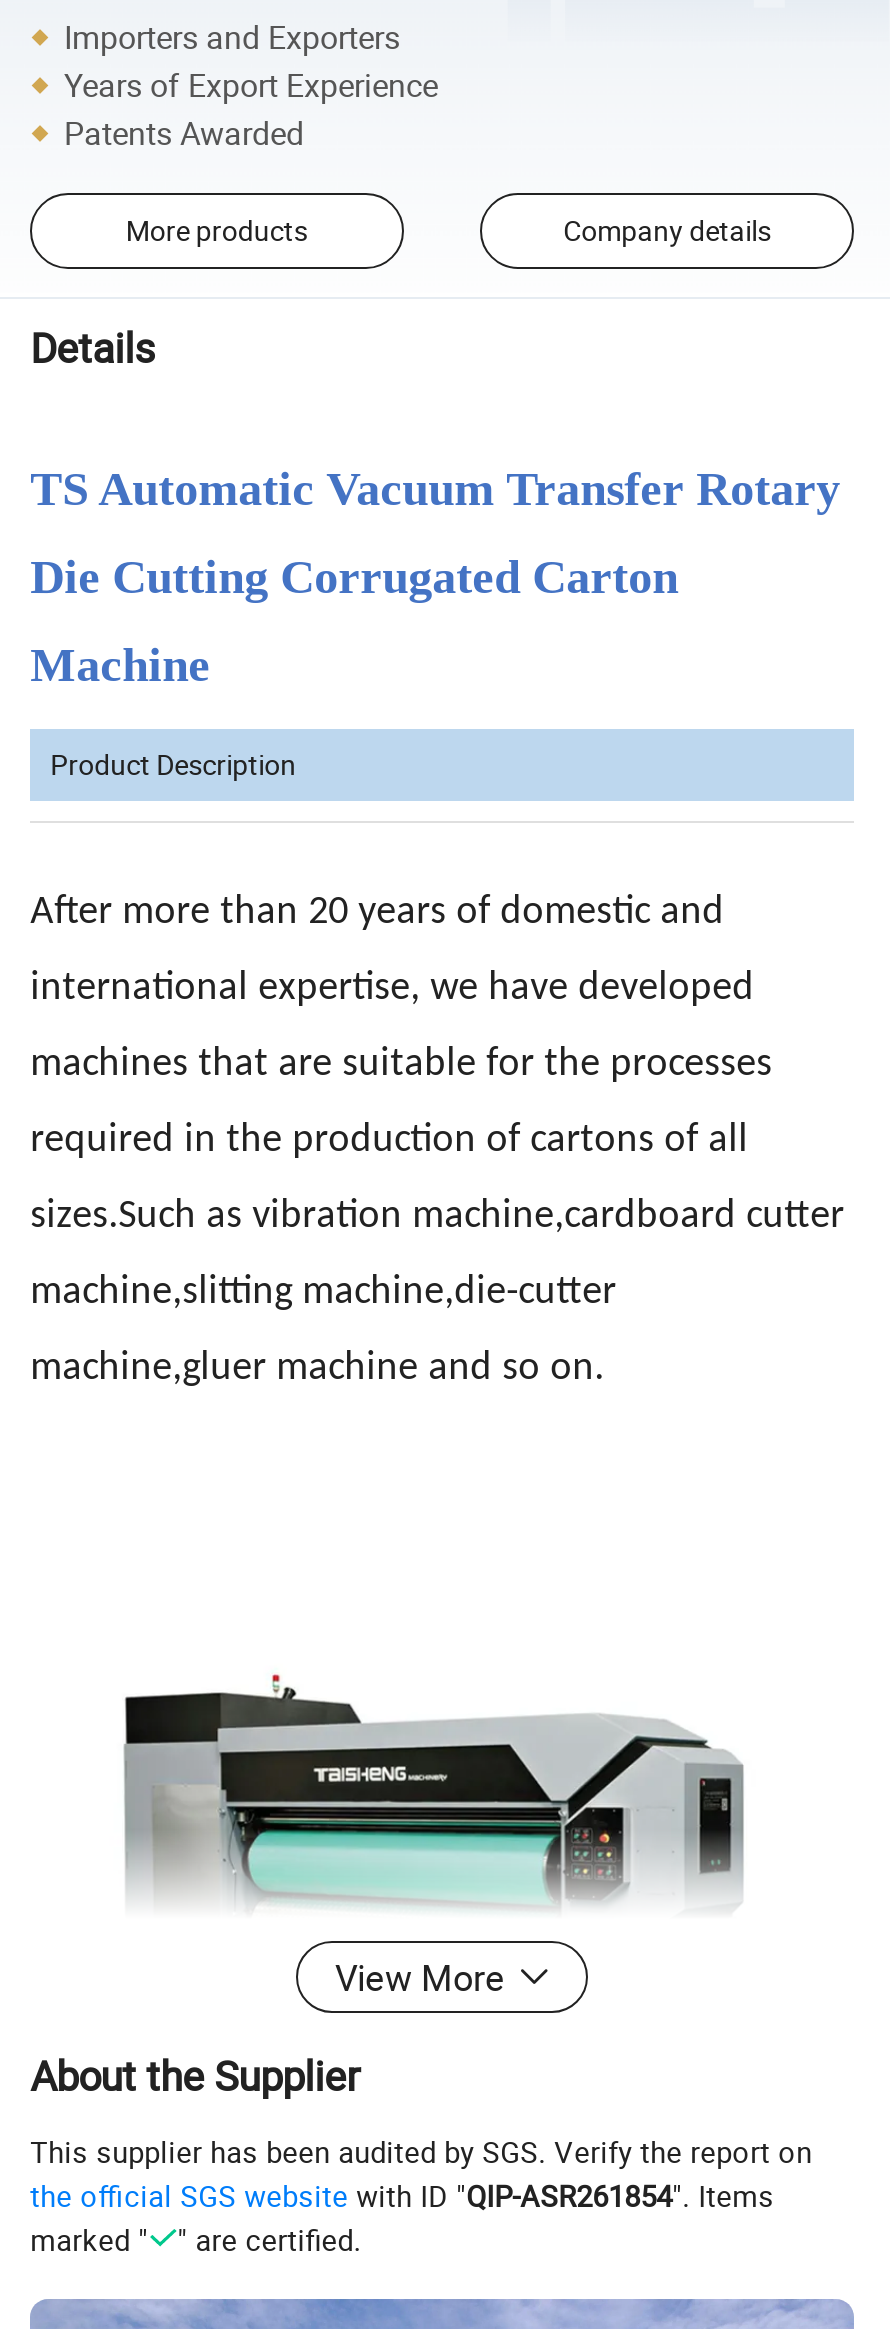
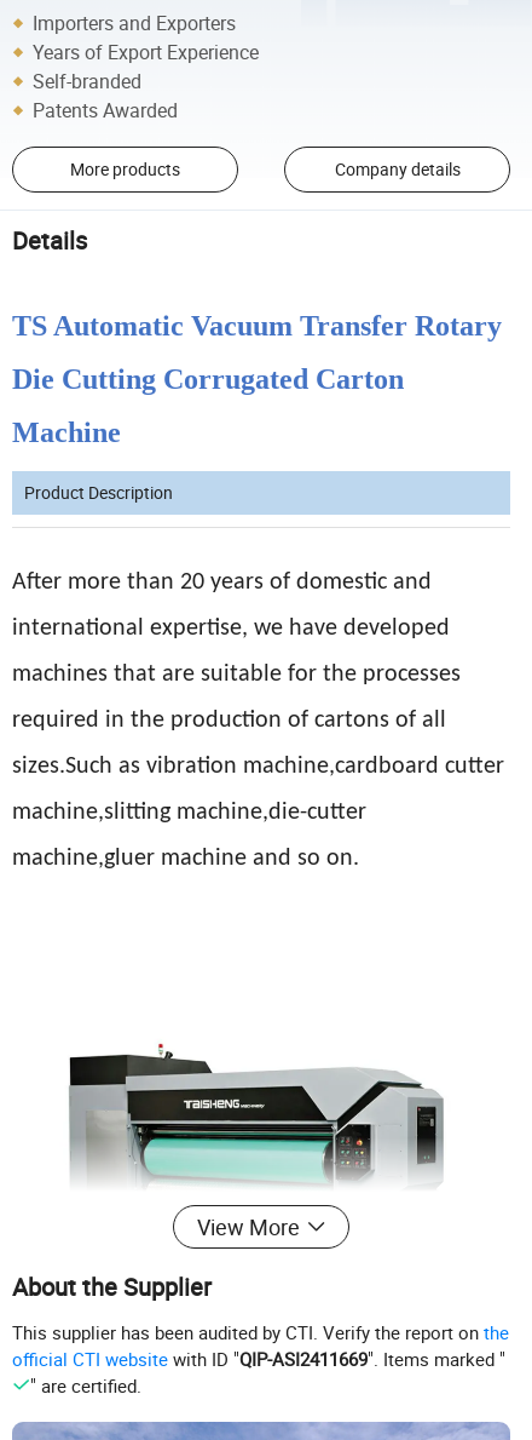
none -> [33,67,141,94] Self-branded
[30,2132,812,2260] This supplier has been audited by SGS. Verify the report on | the official SGS website with ID " QIP-ASR261854". Items | marked " -> [12,1321,509,1372] This supplier has been audited by CTI. Verify the report on the | official CTI website with ID " QIP-ASI2411669". Items marked "

